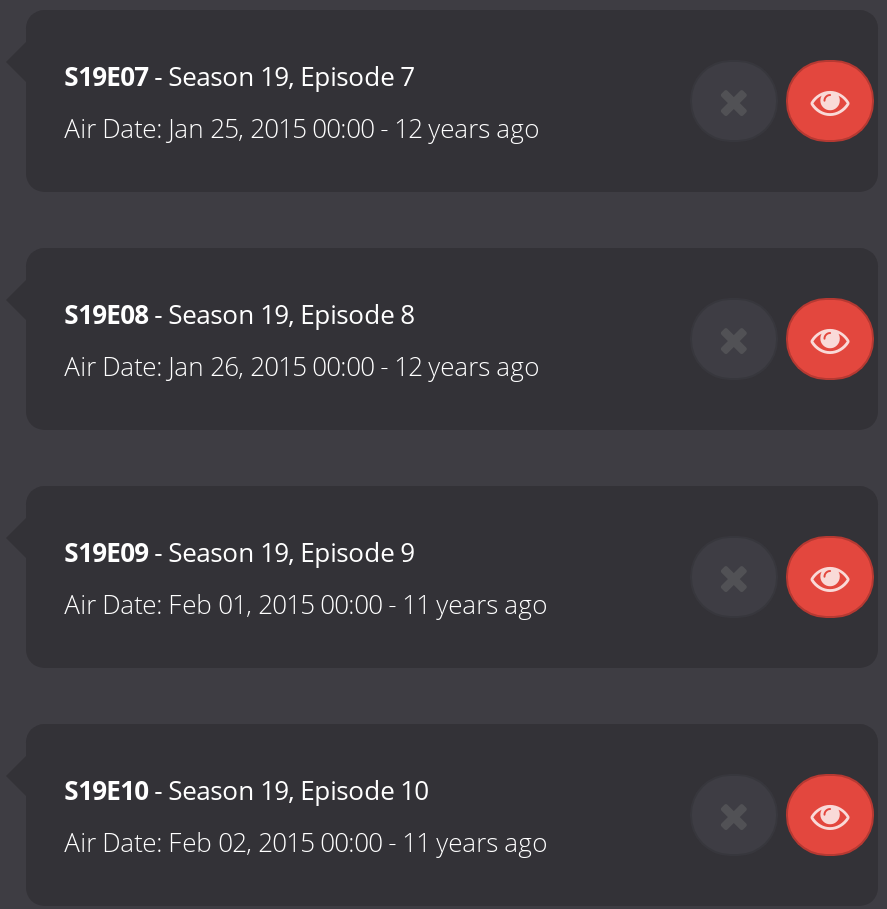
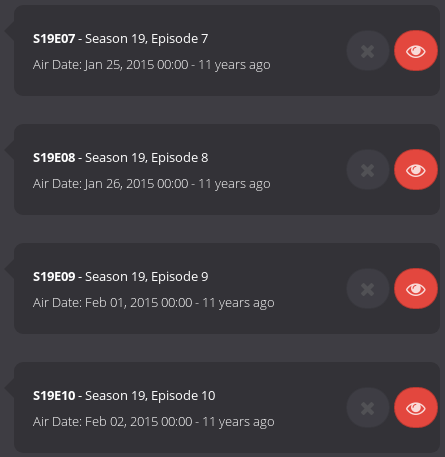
[64,111,540,147] Air Date: Jan 25, 2015 00:00 - 12 years ago -> [33,55,271,73] Air Date: Jan 25, 2015 00:00 - 11 years ago
[64,349,540,385] Air Date: Jan 26, 2015 00:00 - 12 years ago -> [33,174,271,192] Air Date: Jan 26, 2015 00:00 - 11 years ago

